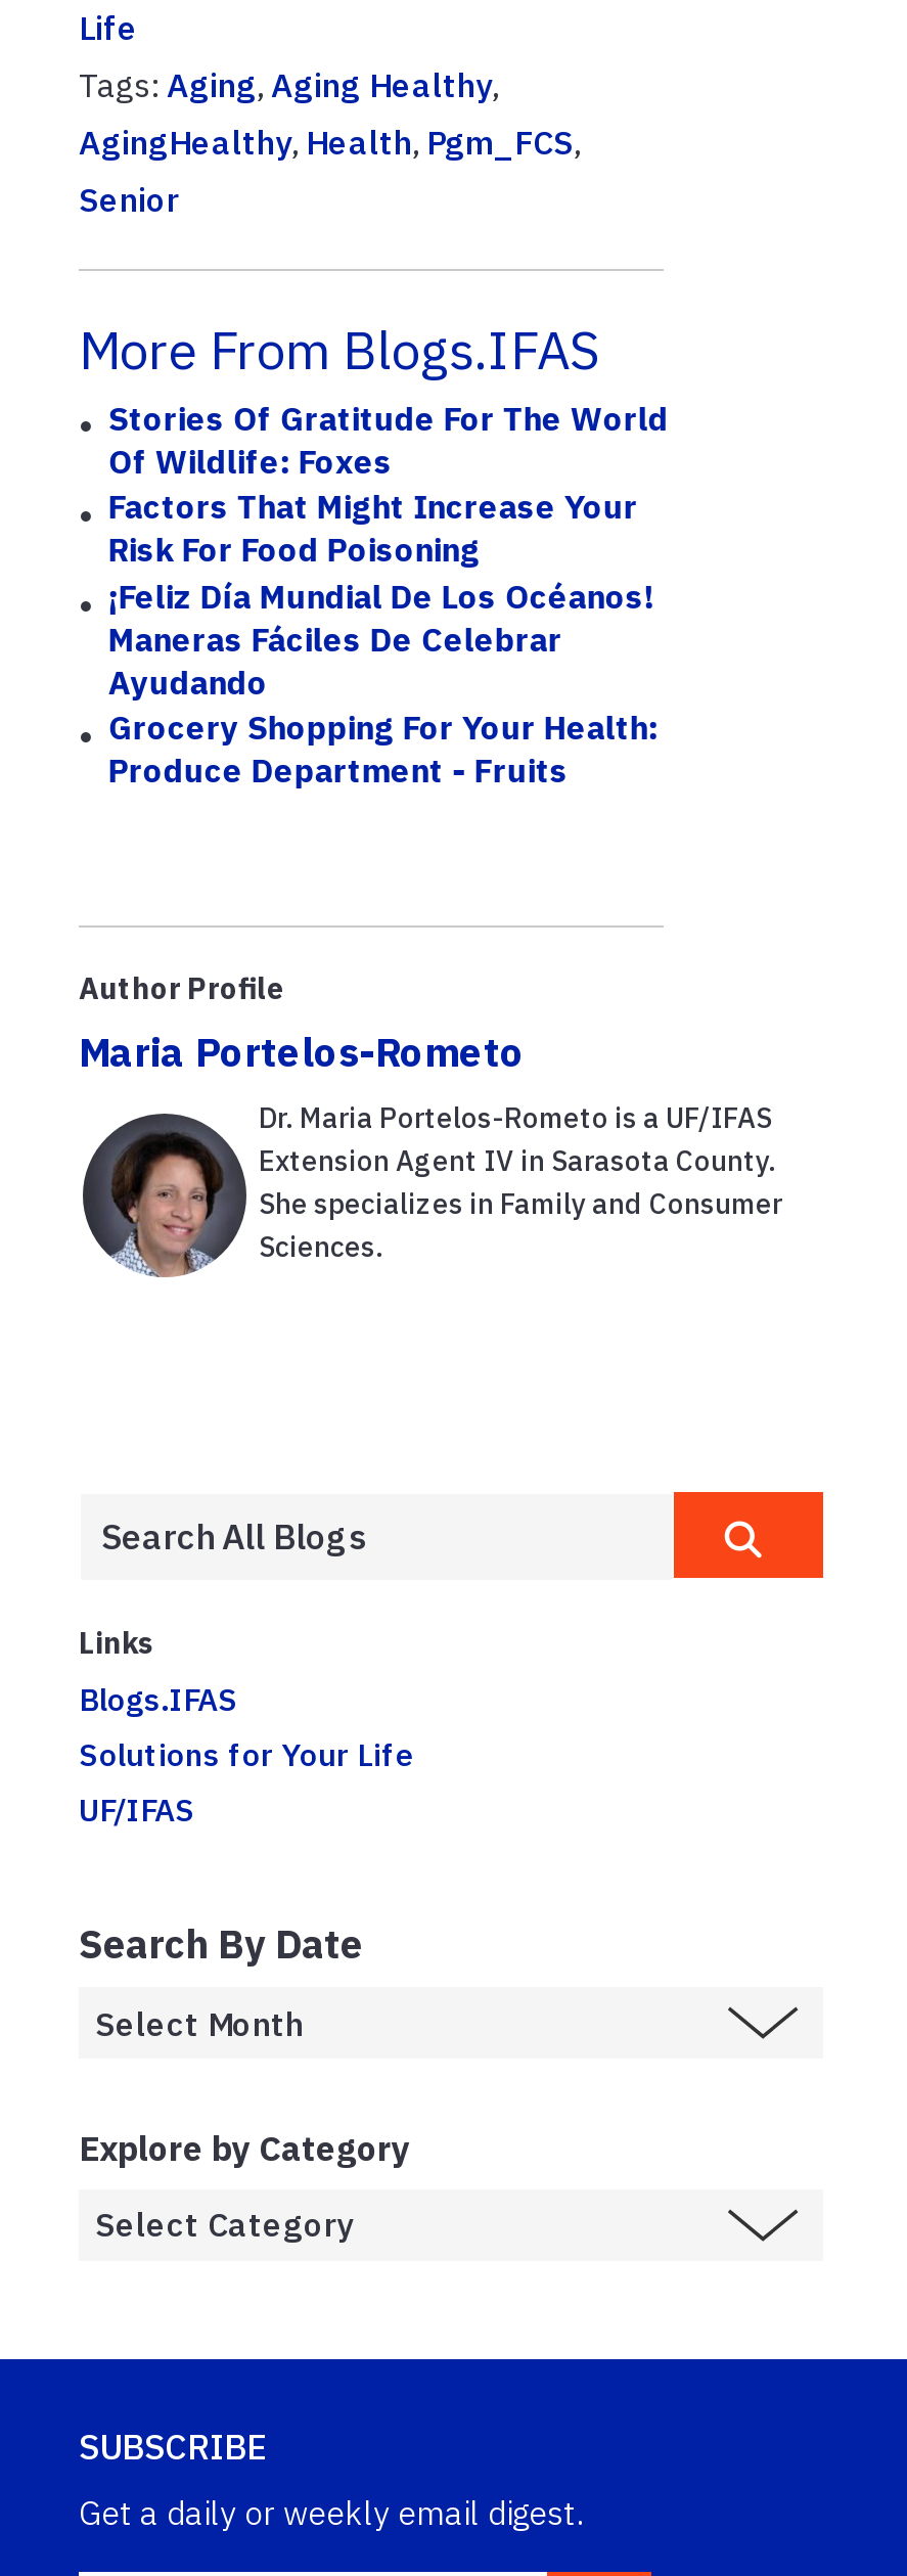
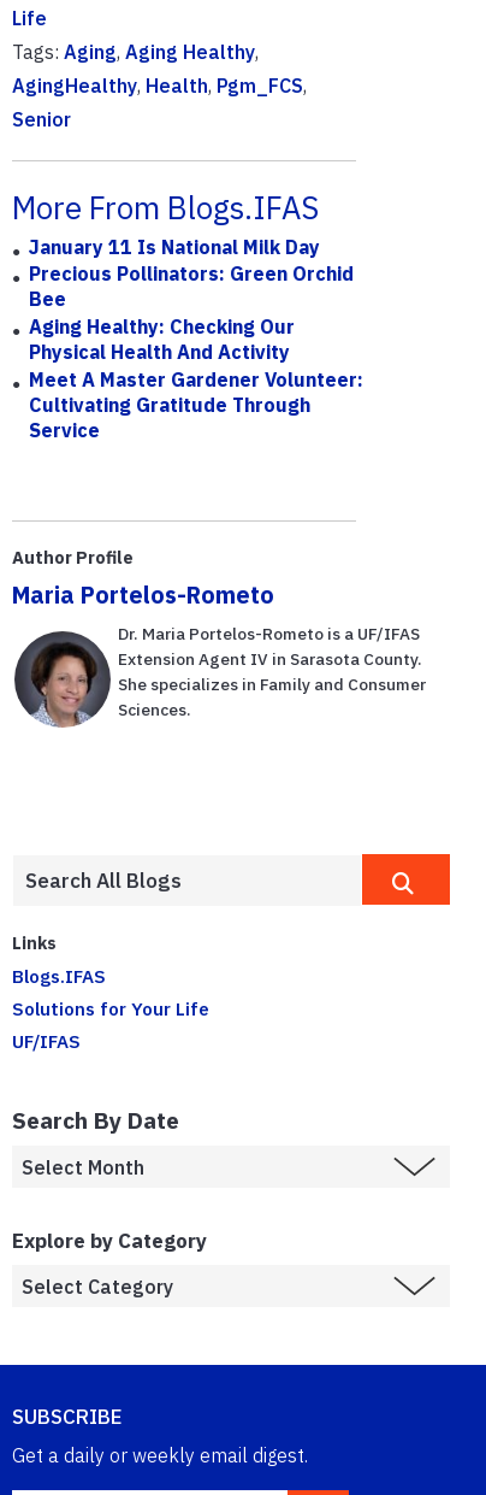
[108,397,669,792] Stories Of Gratitude For The World | Of Wildlife: Foxes | Factors That Might Increase Your | Risk For Food Poisoning | ¡Feliz Día Mundial De Los Océanos! | Maneras Fáciles De Celebrar | Ayudando | Grocery Shopping For Your Health: | Produce Department - Fruits -> [29,235,364,442] January 11 Is National Milk Day | Precious Pollinators: Green Orchid | Bee | Aging Healthy: Checking Our | Physical Health And Activity | Meet A Master Gardener Volunteer: | Cultivating Gratitude Through | Service

